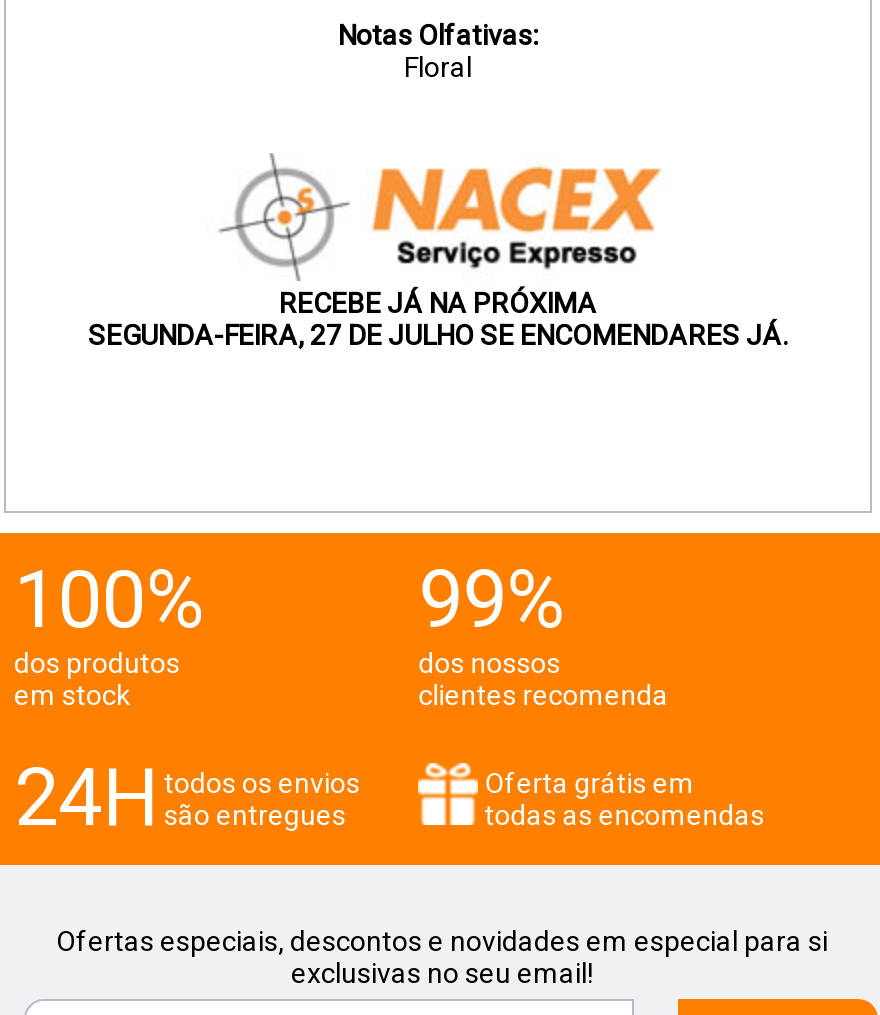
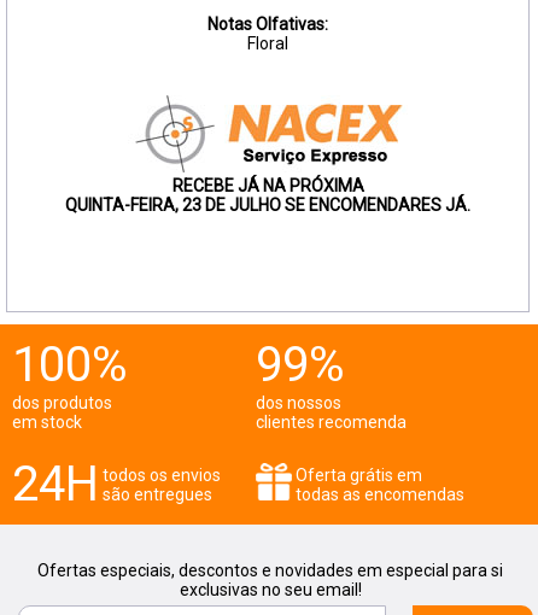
[88,319,788,351] SEGUNDA-FEIRA, 27 DE JULHO SE ENCOMENDARES JÁ. -> [65,195,470,215] QUINTA-FEIRA, 23 DE JULHO SE ENCOMENDARES JÁ.

